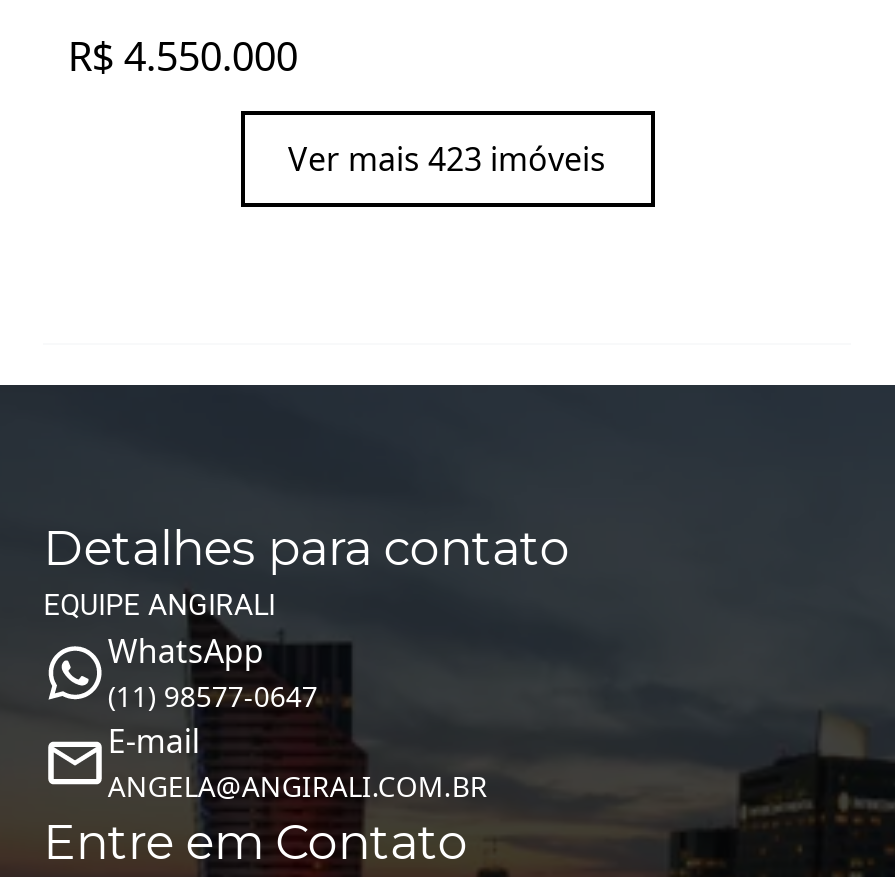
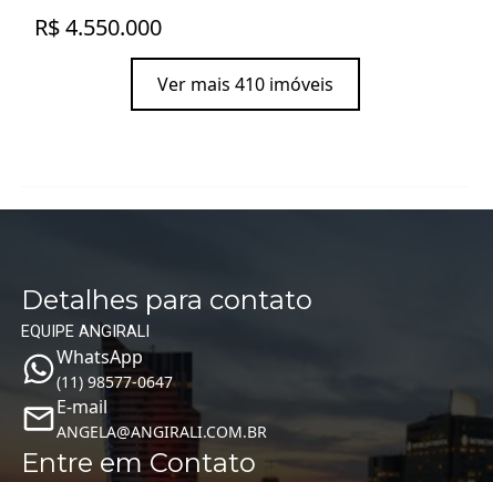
[288,137,606,181] Ver mais 423 imóveis -> [157,72,333,96] Ver mais 410 imóveis

